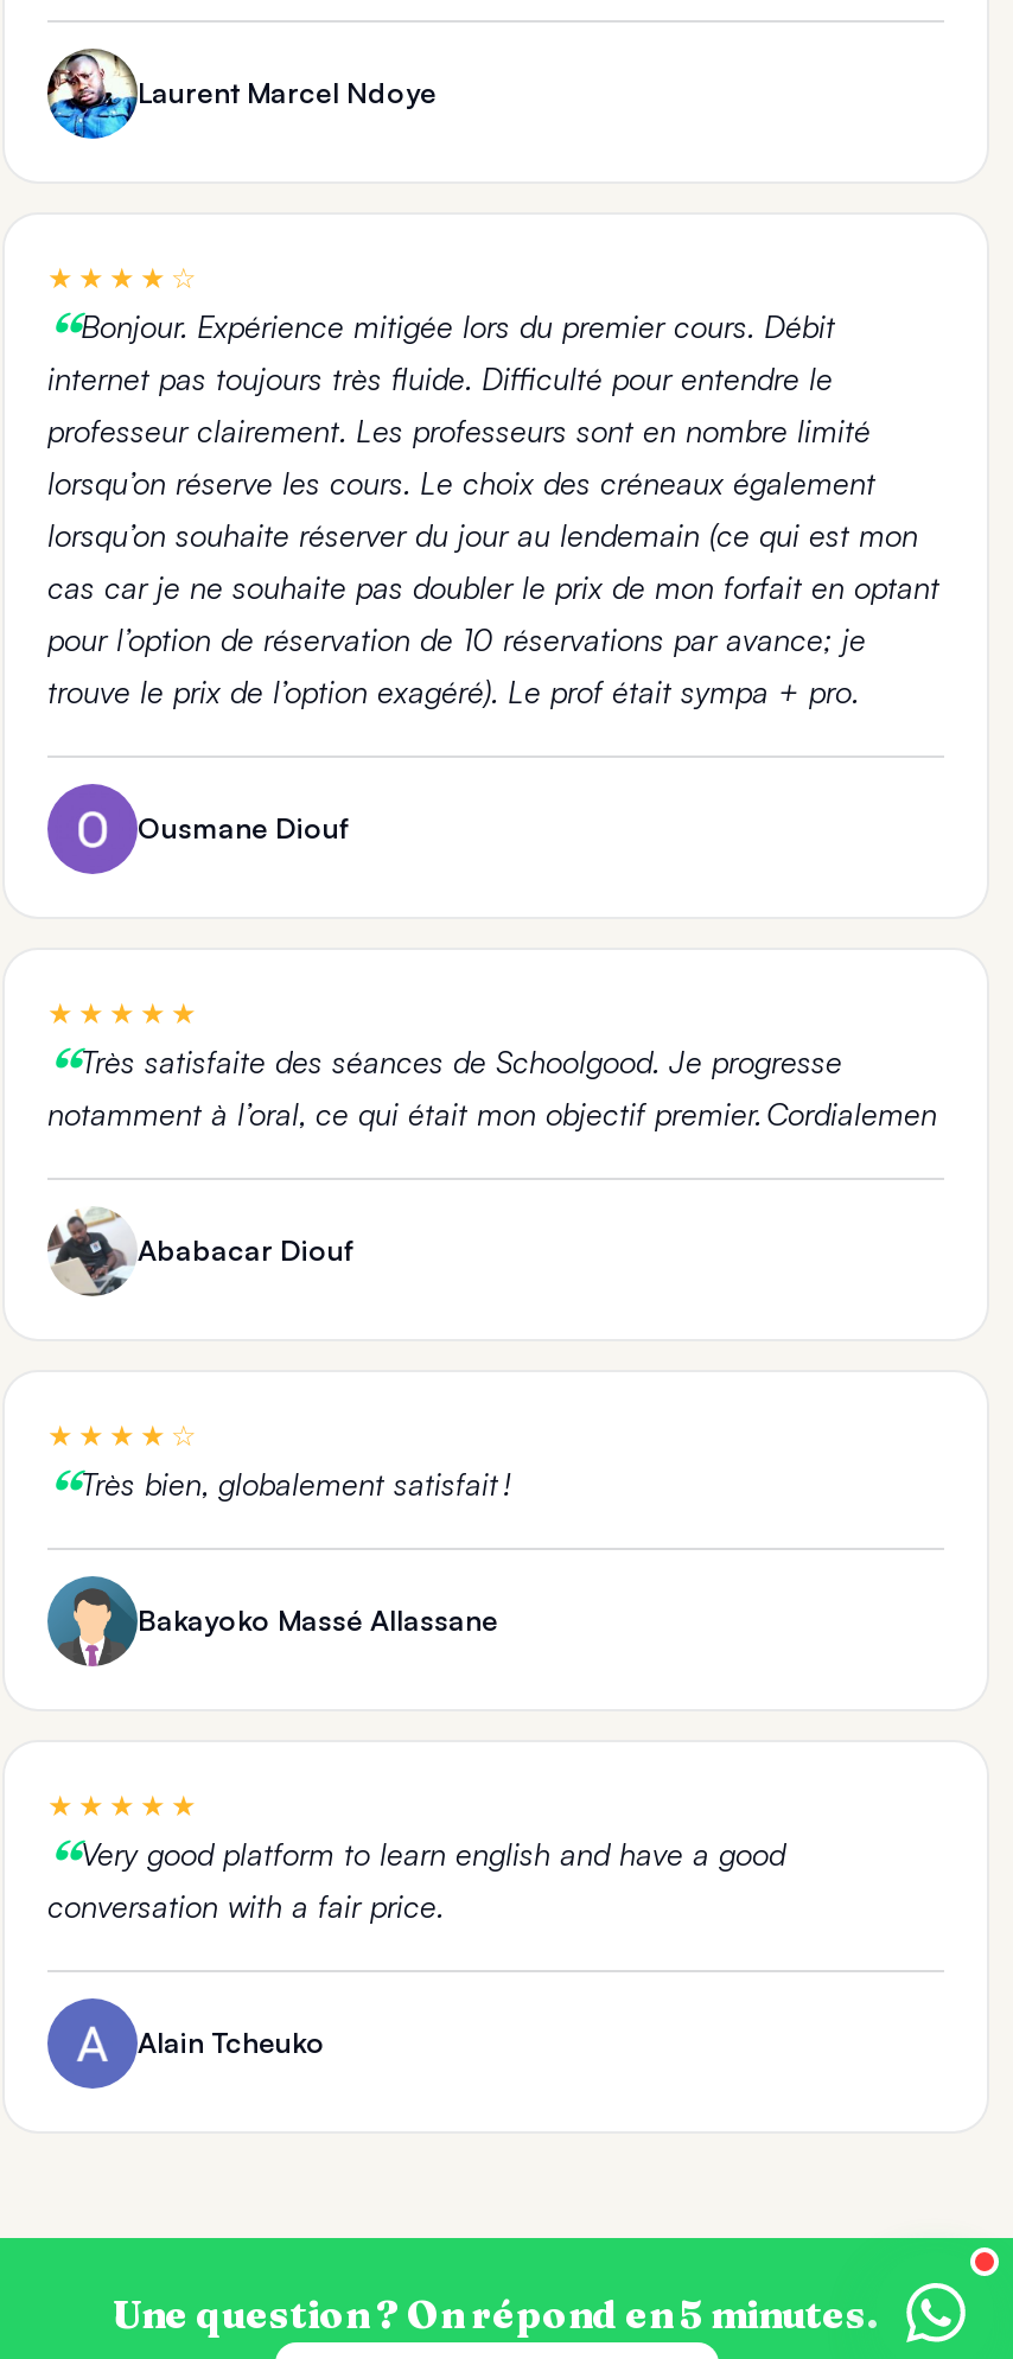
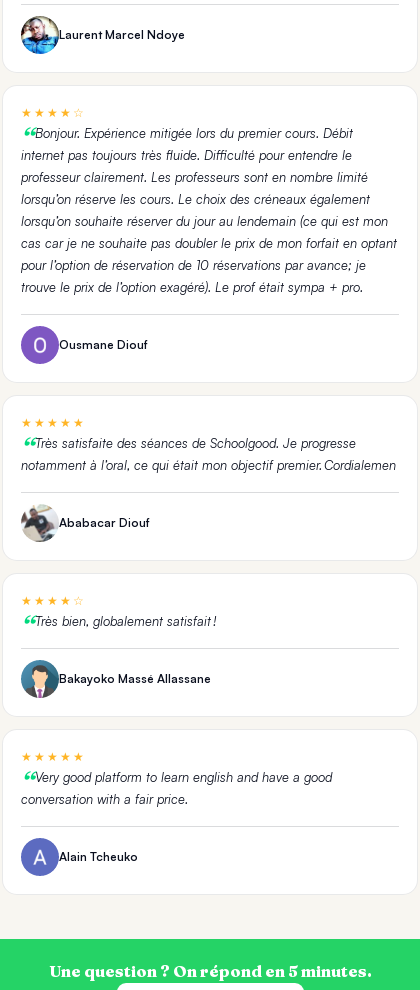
[904,2245,1001,2345] [image] -> none

